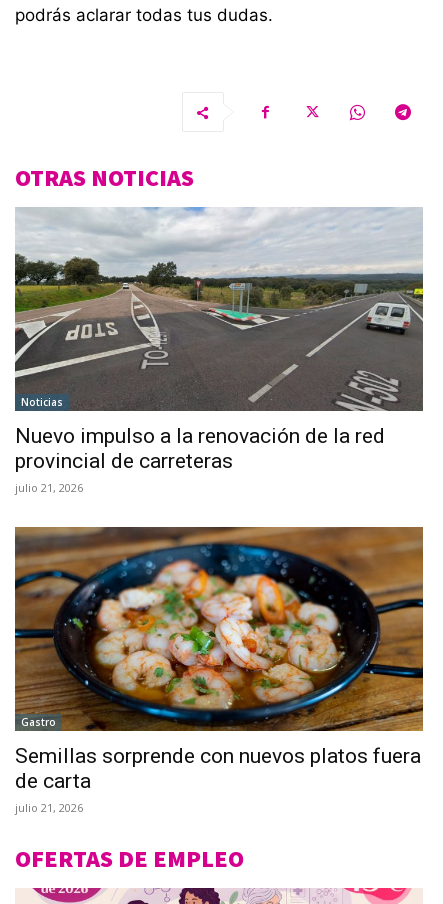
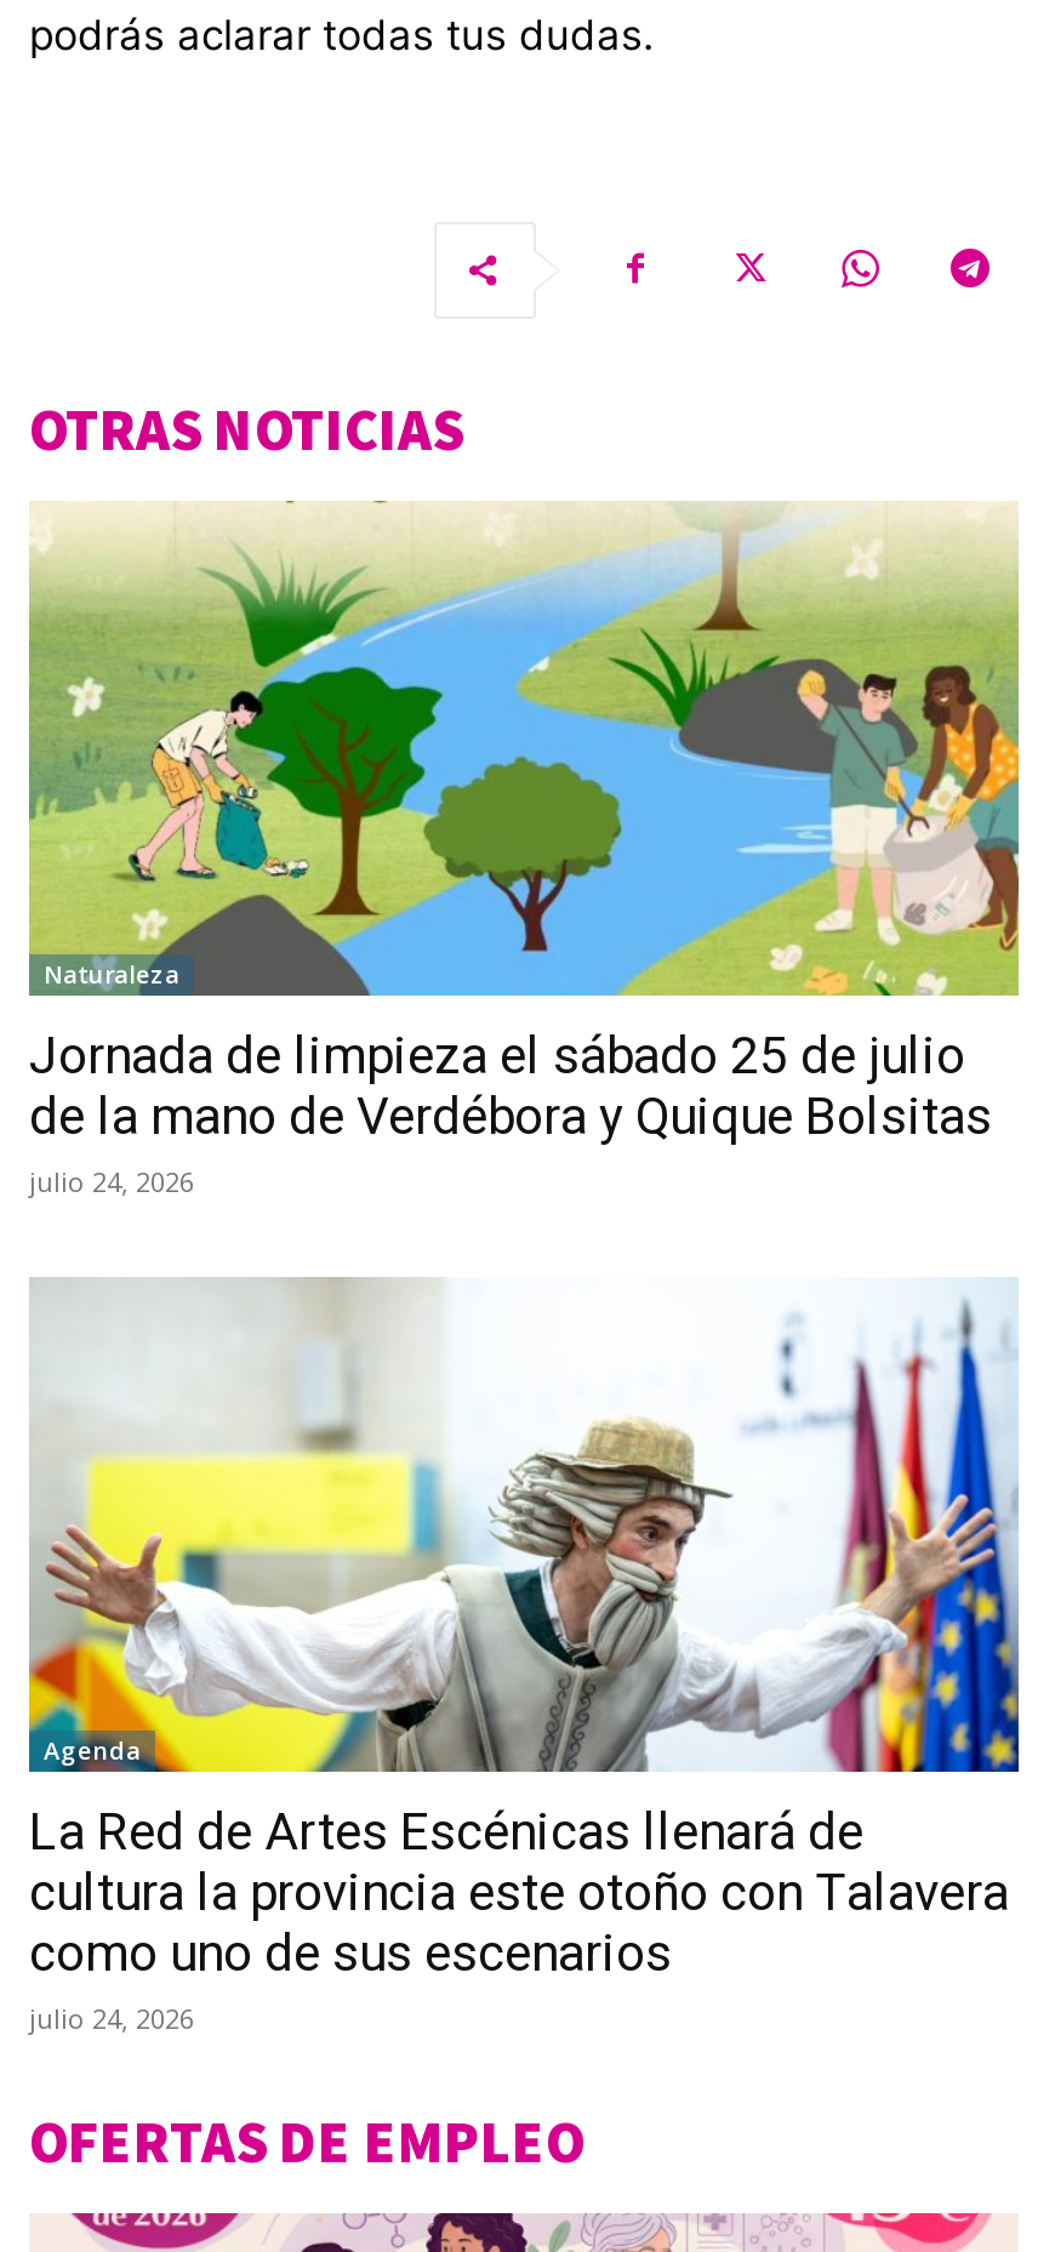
[14,206,424,412] [image] | Noticias -> [27,501,1021,998] [image] | Naturaleza
[15,424,385,495] Nuevo impulso a la renovación de la red | provincial de carreteras | julio 21, 2026 -> [29,1027,992,1199] Jornada de limpieza el sábado 25 de julio | de la mano de Verdébora y Quique Bolsitas | julio 24, 2026
[14,526,424,732] [image] | Gastro -> [27,1277,1021,1774] [image] | Agenda
[15,744,421,815] Semillas sorprende con nuevos platos fuera | de carta | julio 21, 2026 -> [29,1803,1009,2036] La Red de Artes Escénicas llenará de | cultura la provincia este otoño con Talavera | como uno de sus escenarios | julio 24, 2026

